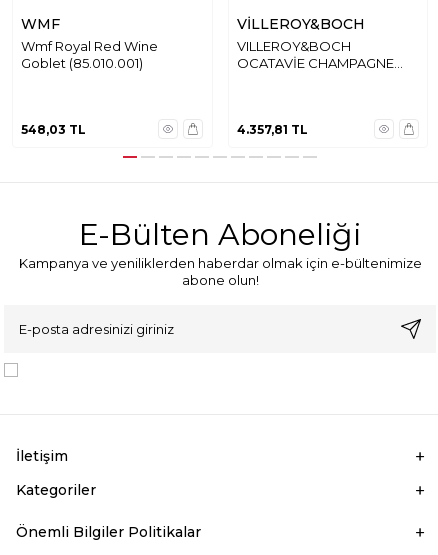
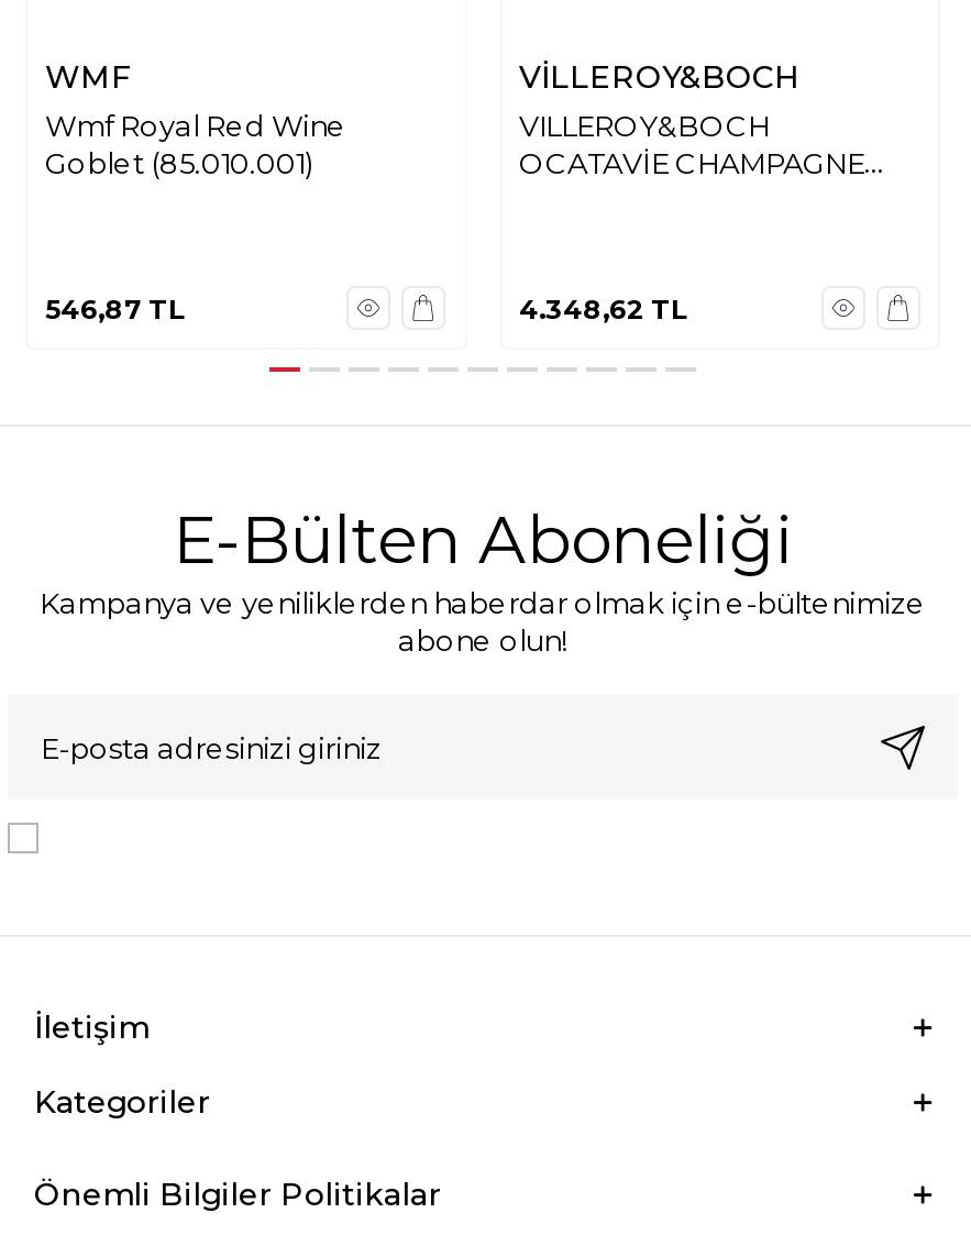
[21,121,86,136] 548,03 TL -> [45,291,186,324] 546,87 TL
[236,121,307,136] 4.357,81 TL -> [519,291,688,324] 4.348,62 TL

